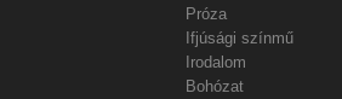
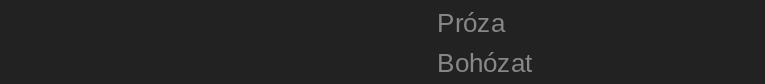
[186,29,293,71] Ifjúsági színmű | Irodalom -> none

